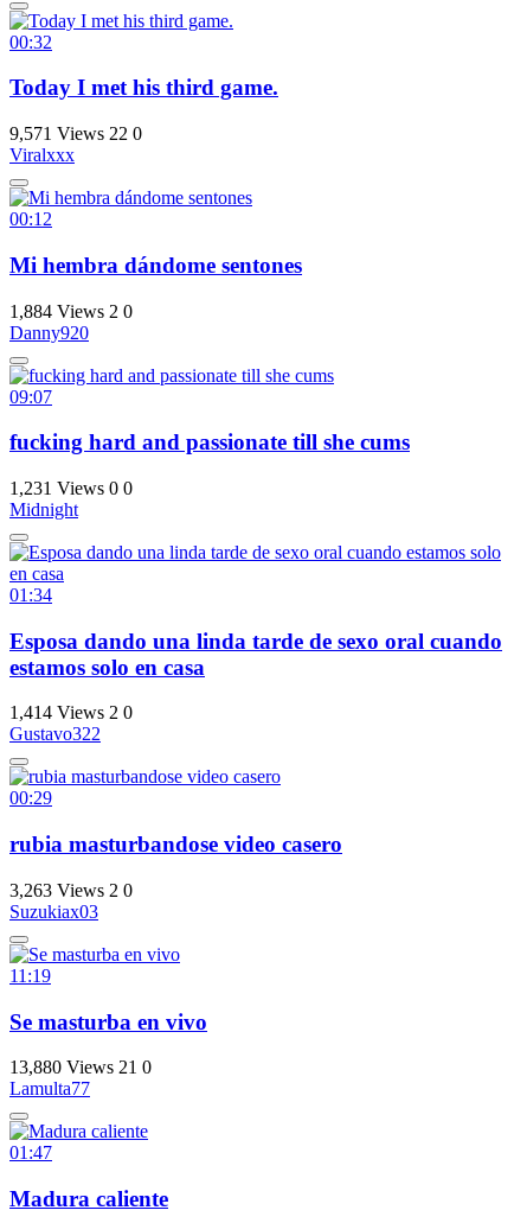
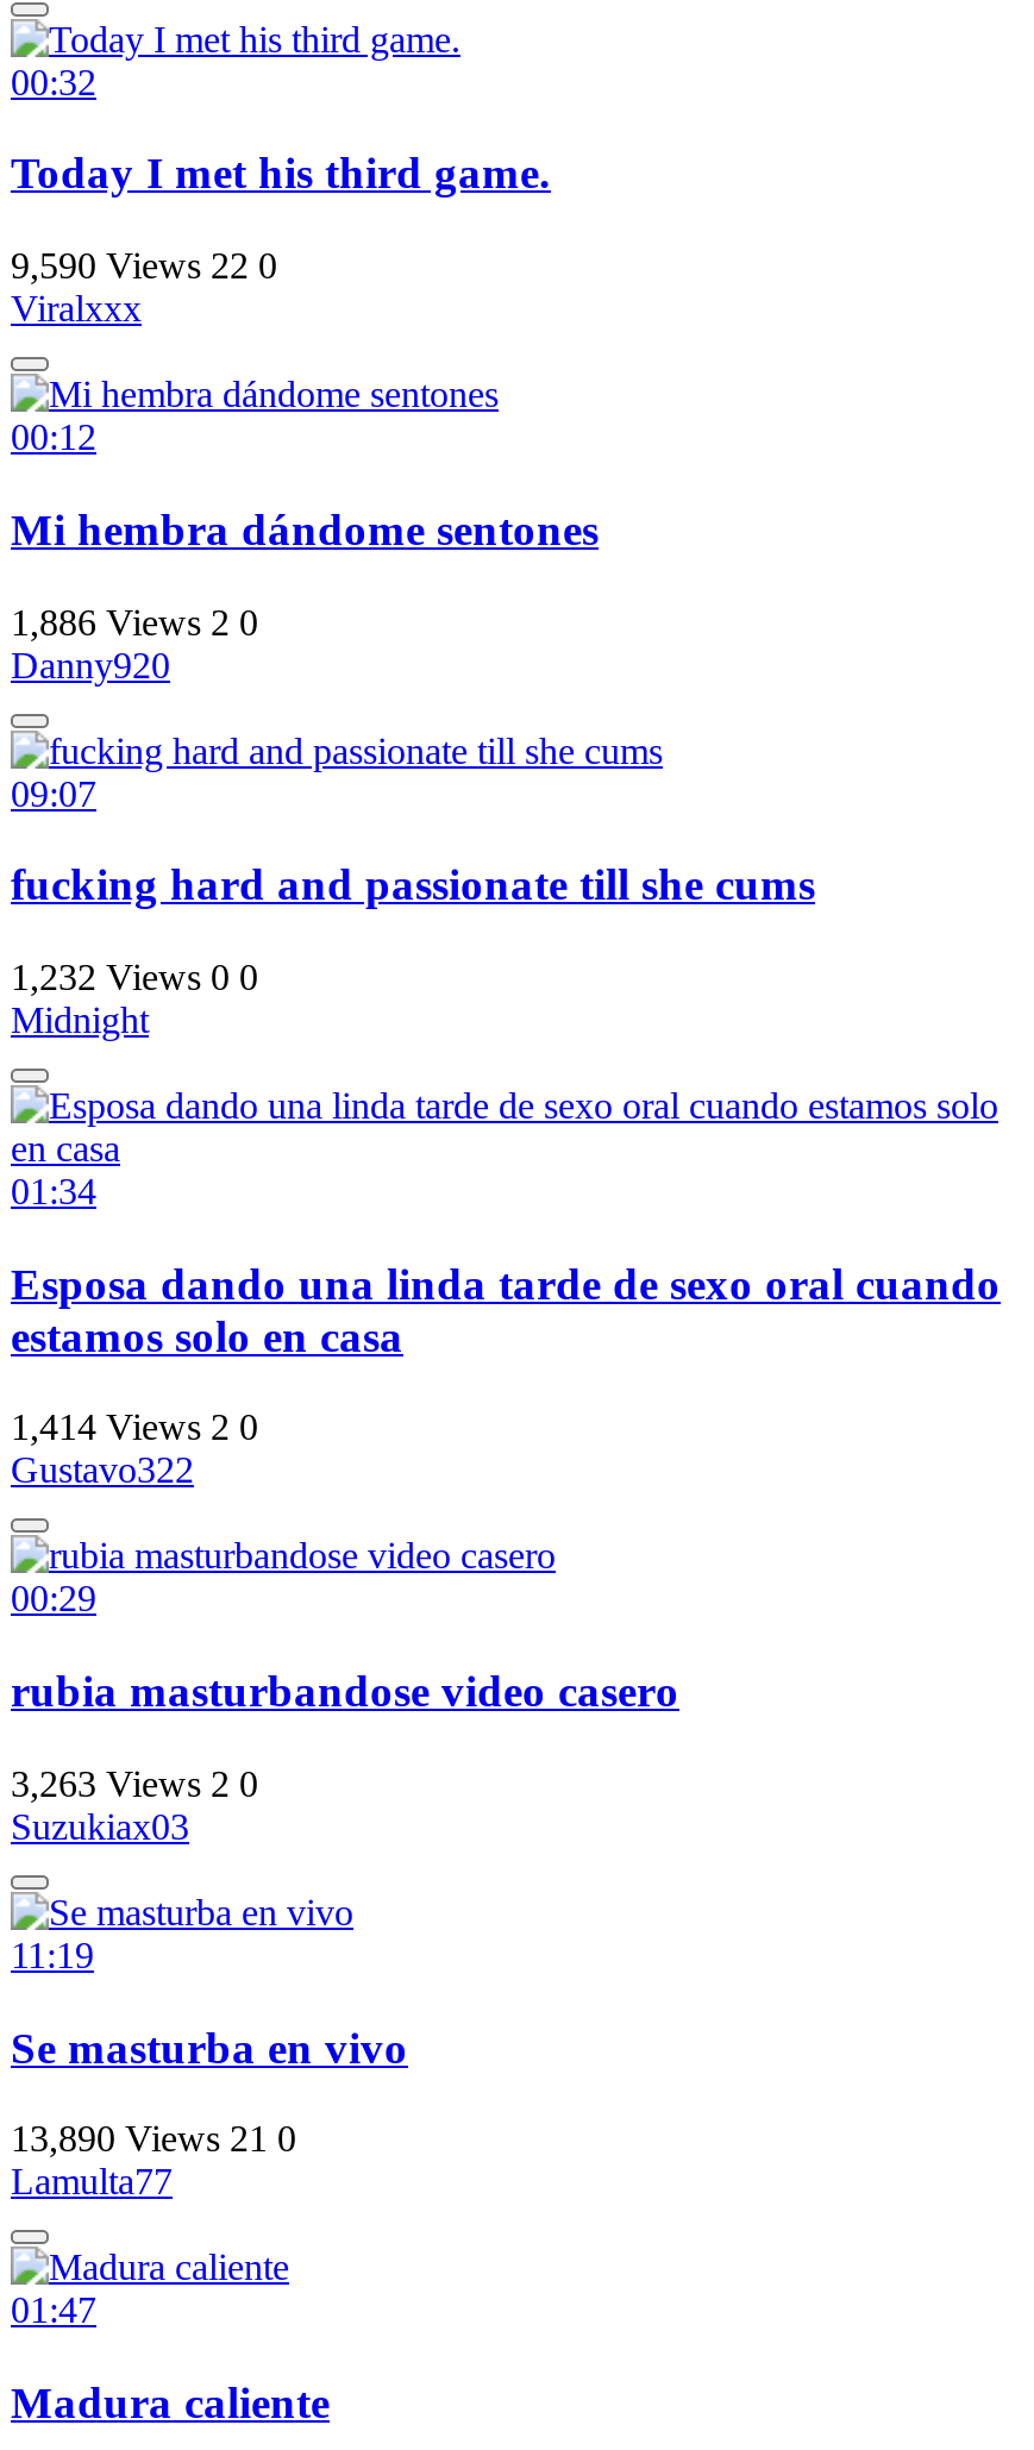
[9,123,142,144] 9,571 Views 22 0 -> [11,245,277,286] 9,590 Views 22 0
[9,301,133,321] 1,884 Views 2 0 -> [11,601,258,641] 1,886 Views 2 0
[9,478,133,498] 1,231 Views 0 0 -> [11,957,258,997] 1,232 Views 0 0
[9,1057,152,1077] 13,880 Views 21 0 -> [11,2119,296,2159] 13,890 Views 21 0

